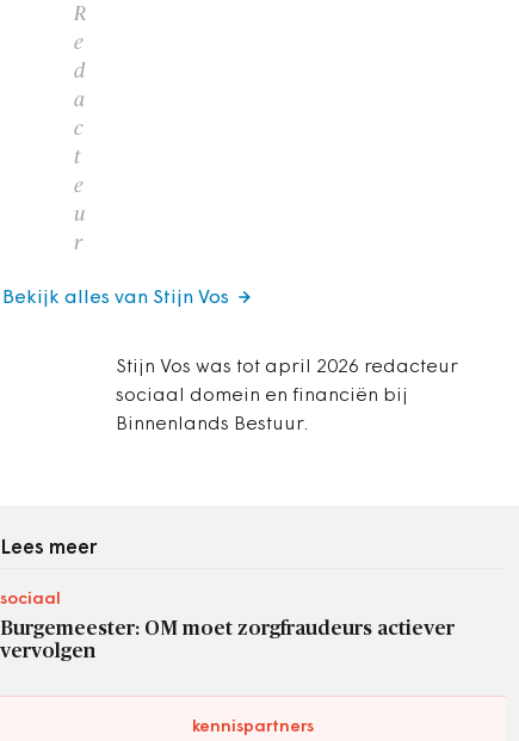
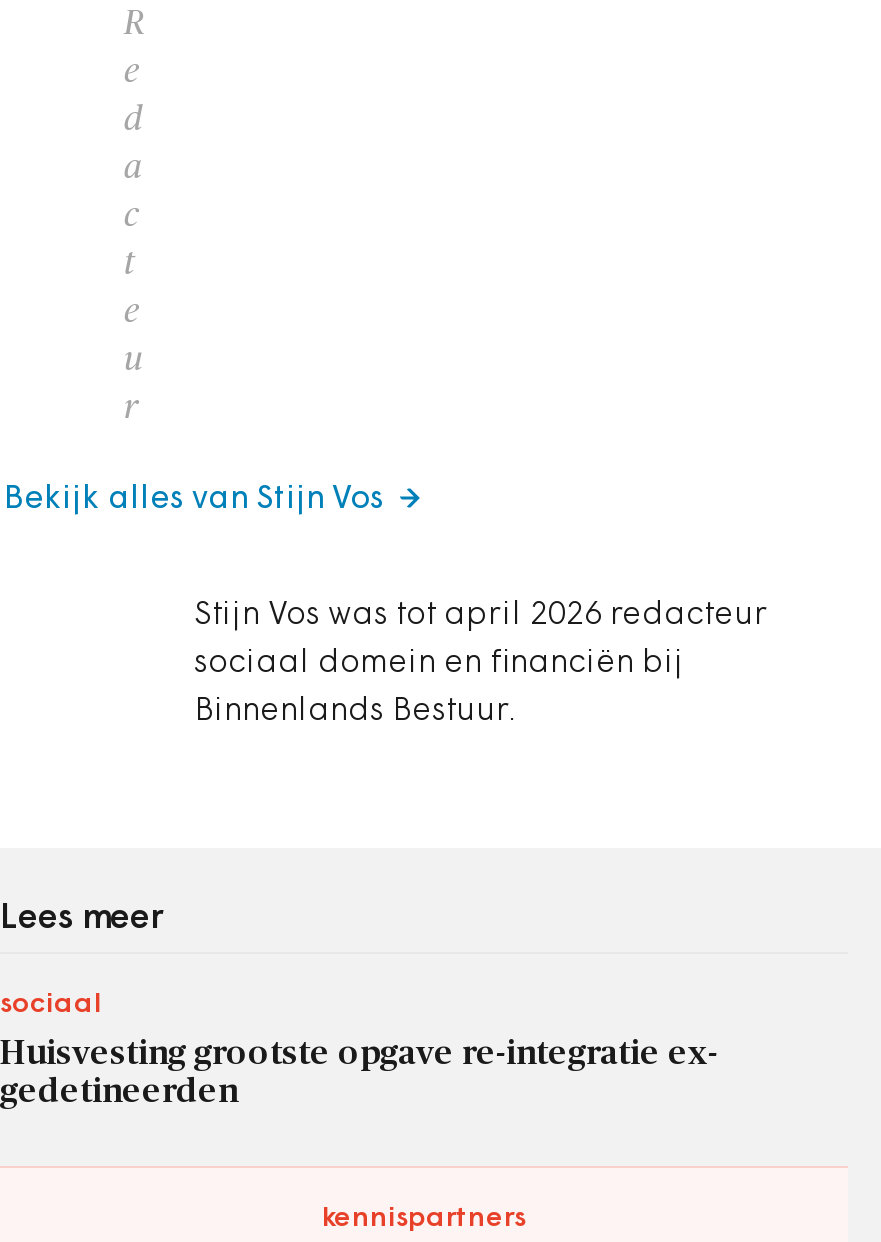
[0,617,455,660] Burgemeester: OM moet zorgfraudeurs actiever | vervolgen -> [0,1035,718,1107] Huisvesting grootste opgave re-integratie ex- | gedetineerden

